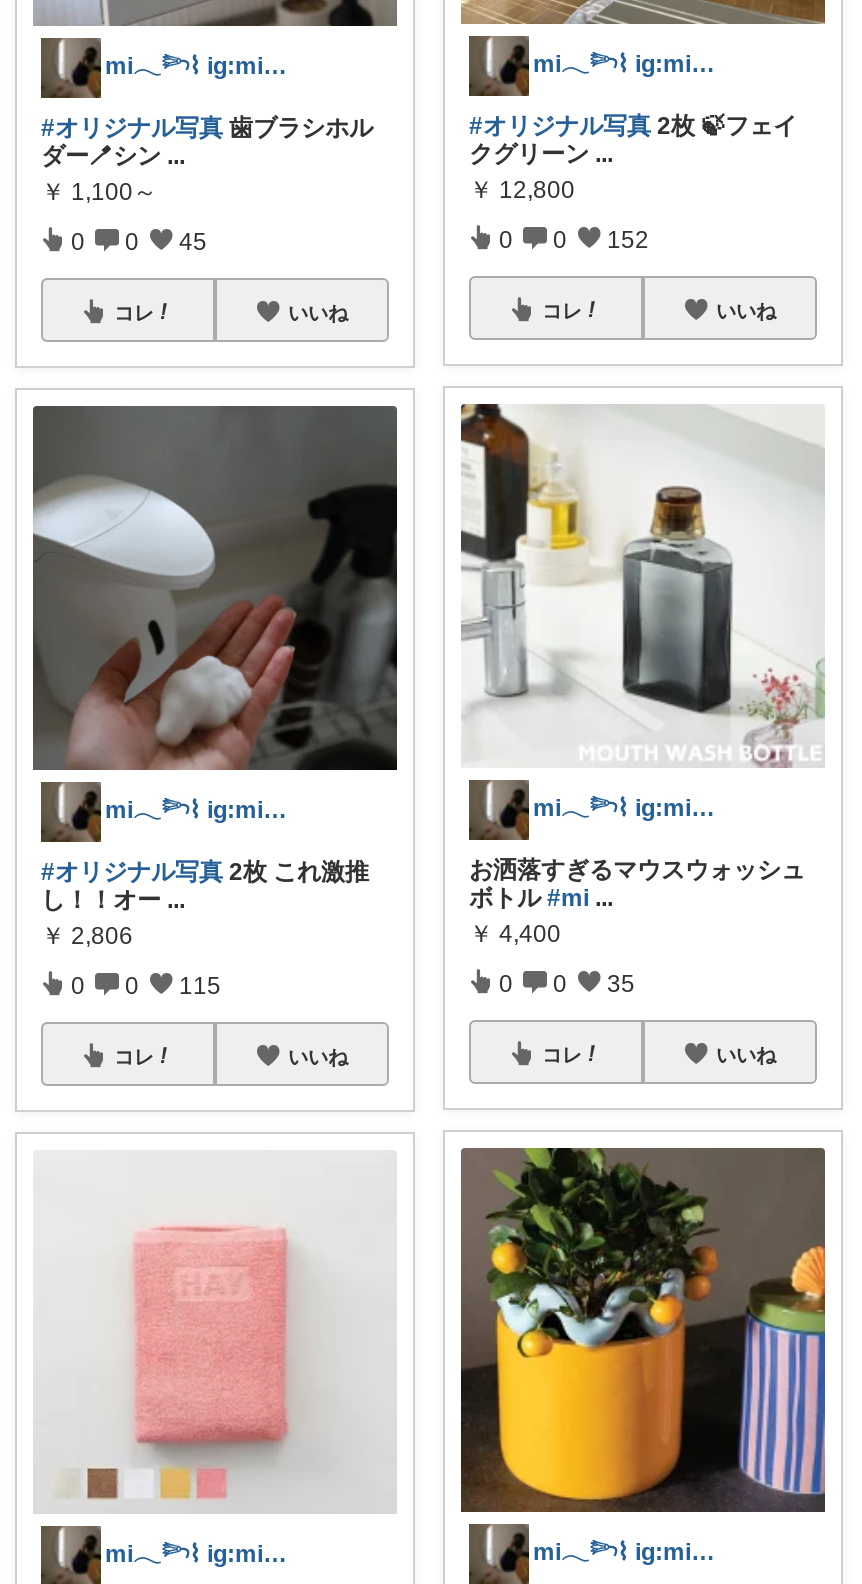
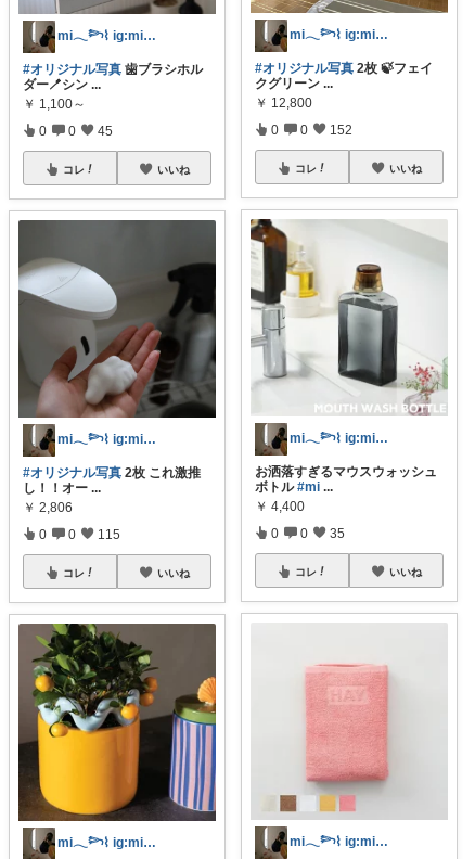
[33,1150,397,1514] [image] -> [17,623,217,822] [image]
[459,1146,827,1514] [image] -> [251,623,448,820] [image]

